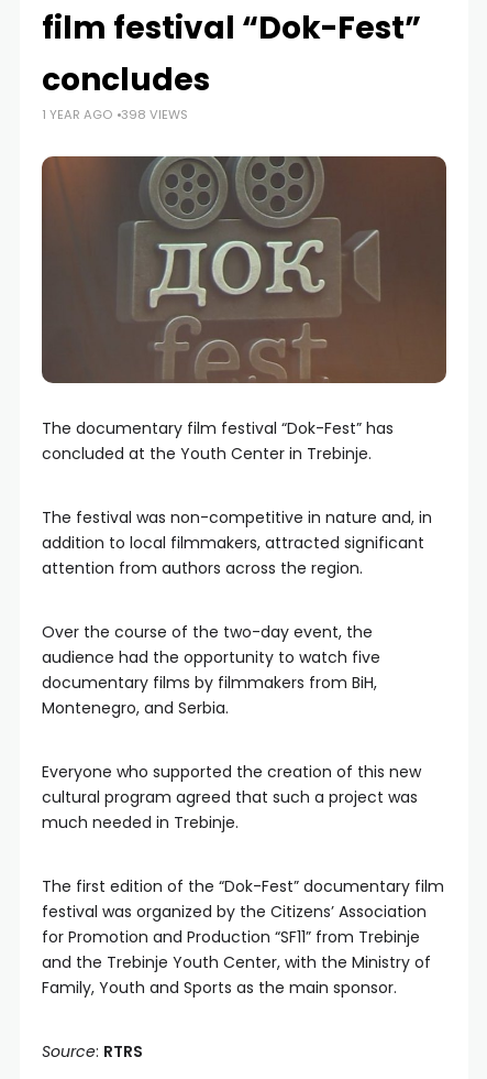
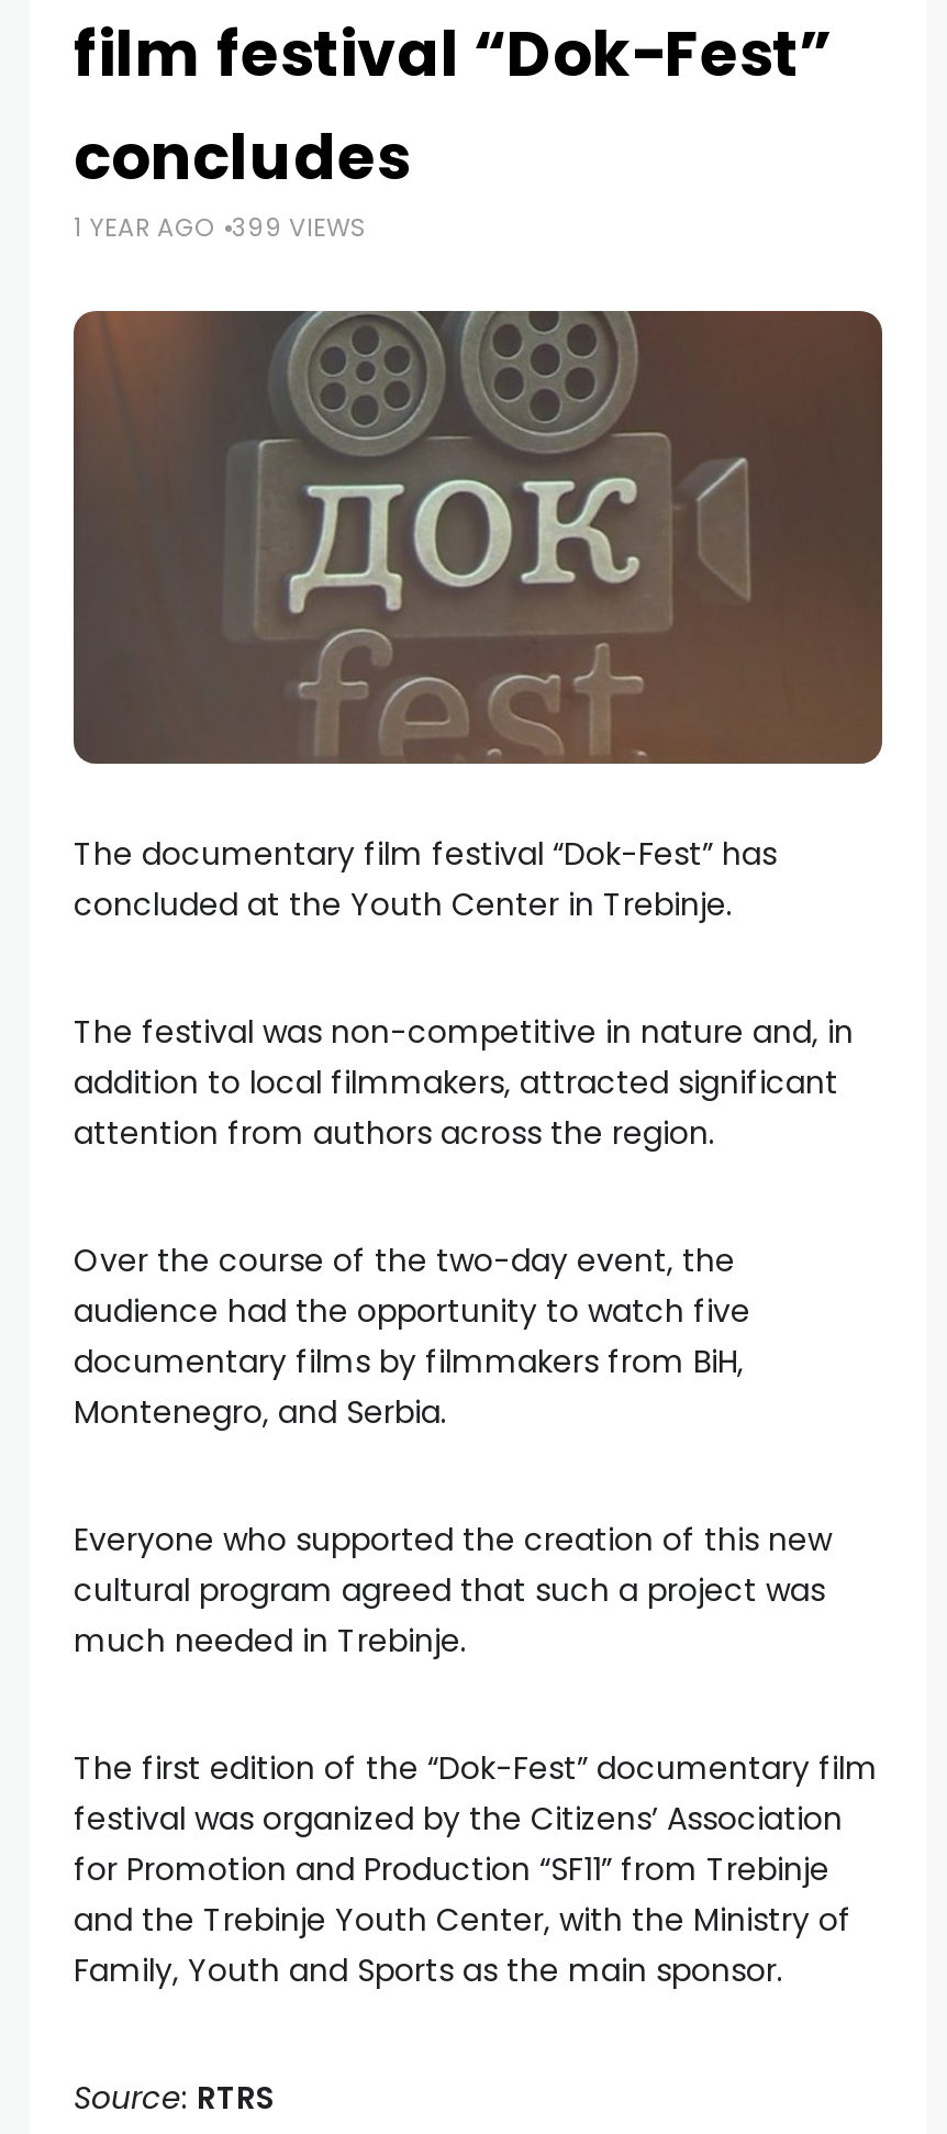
[42,106,188,123] 1 YEAR AGO 398 VIEWS -> [74,210,366,245] 1 YEAR AGO 399 VIEWS

